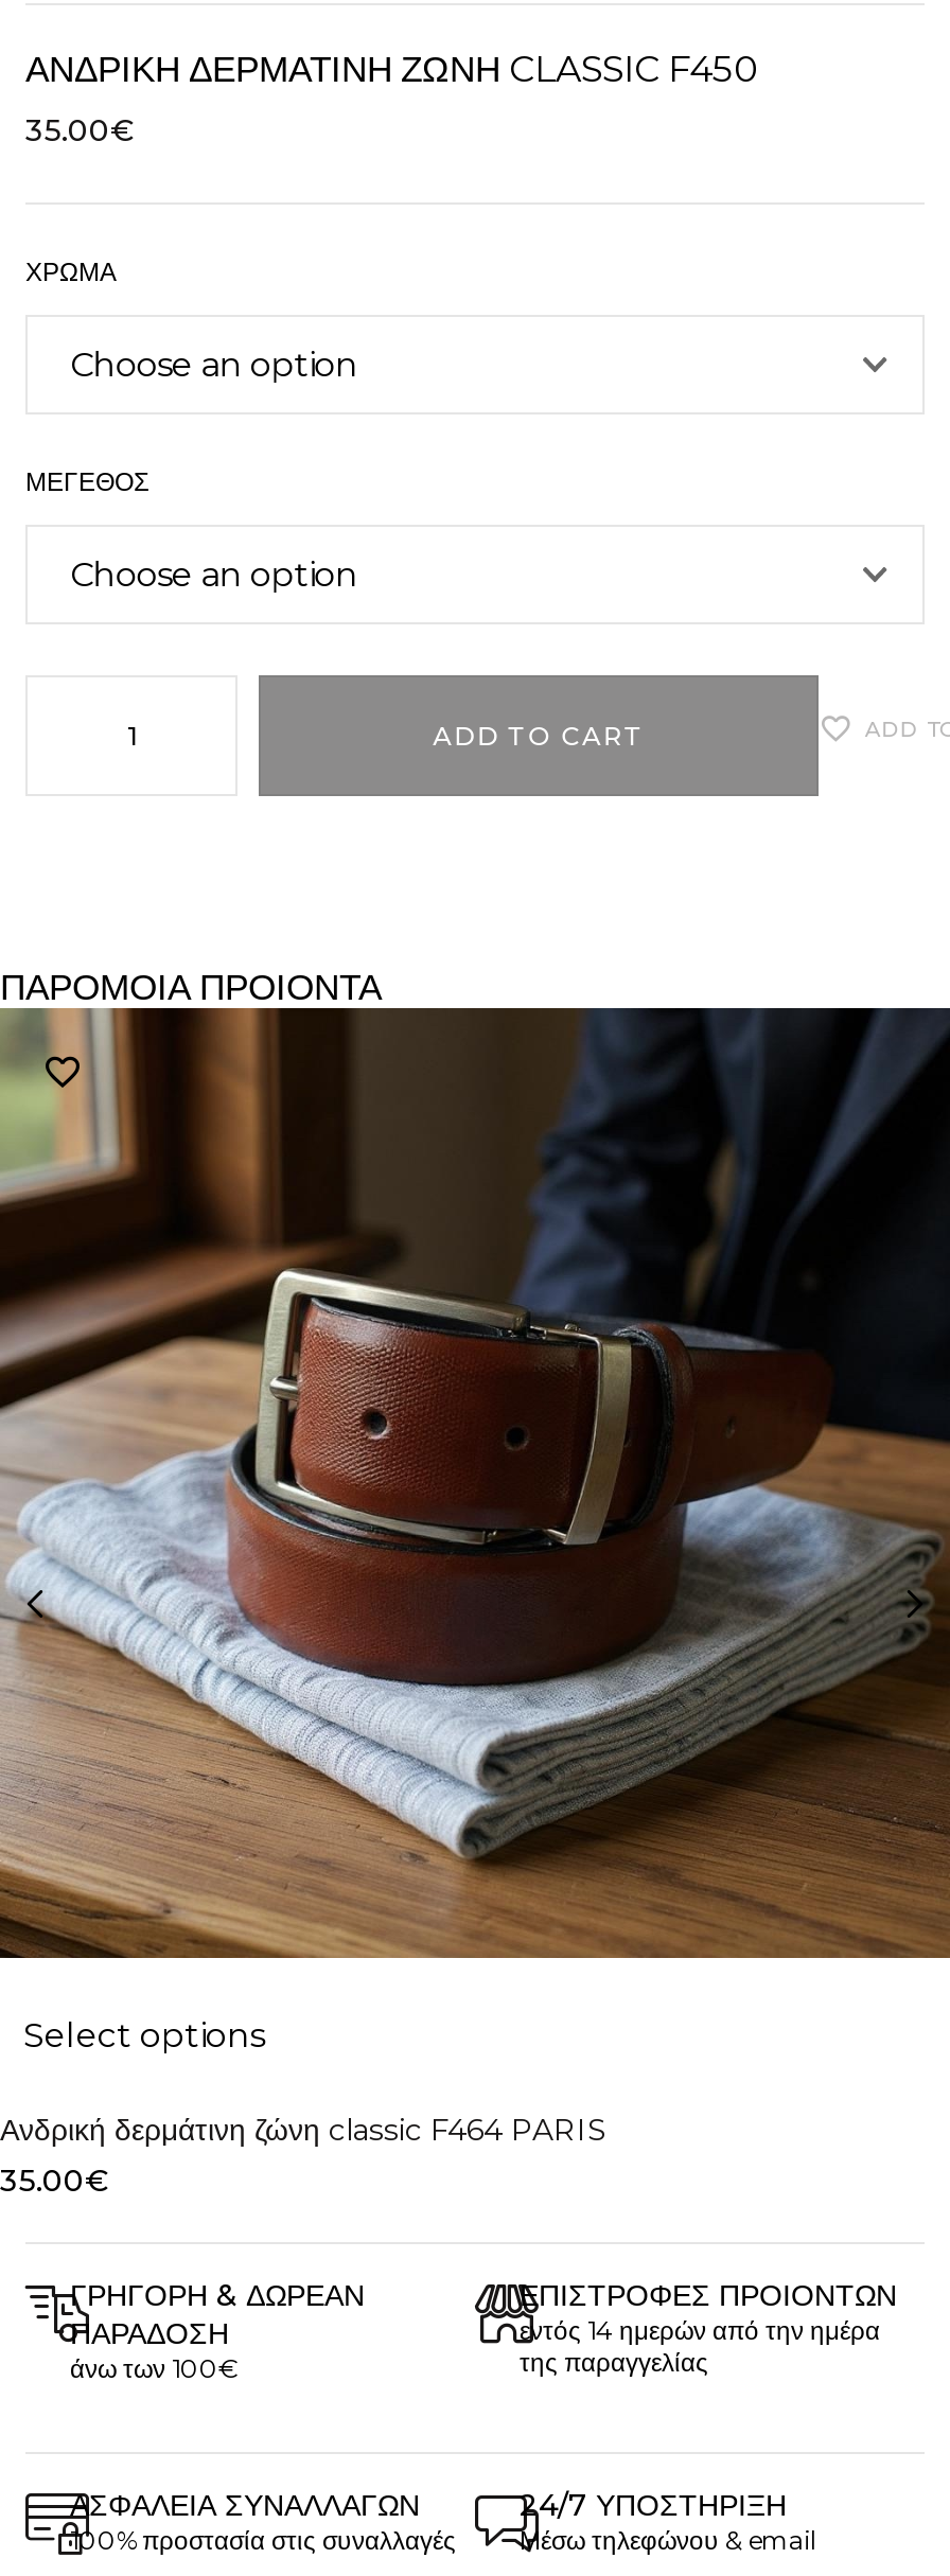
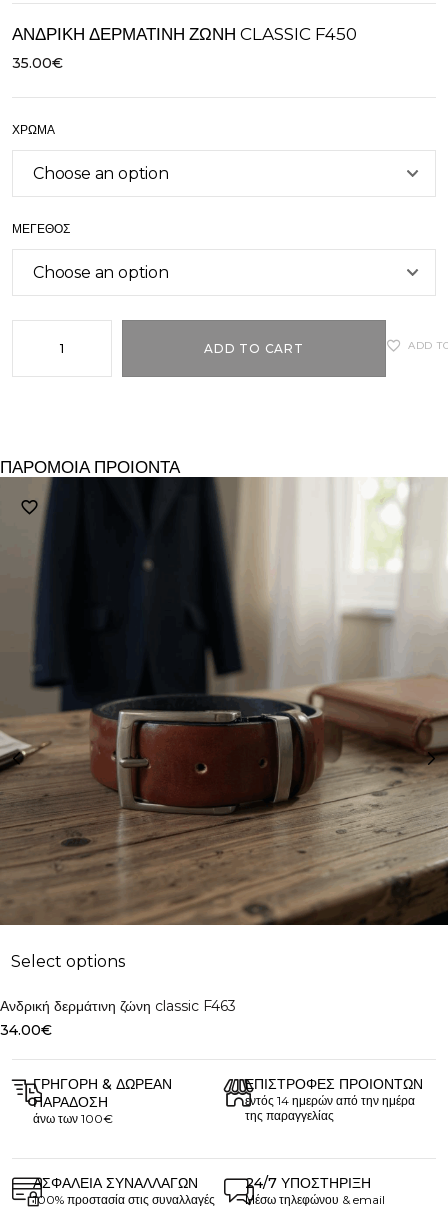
[6,1006,944,1960] [image] -> [3,477,445,926] [image]
[0,2111,606,2200] Ανδρική δερμάτινη ζώνη classic F464 PARIS | 35.00€ -> [0,997,236,1039] Ανδρική δερμάτινη ζώνη classic F463 | 34.00€

